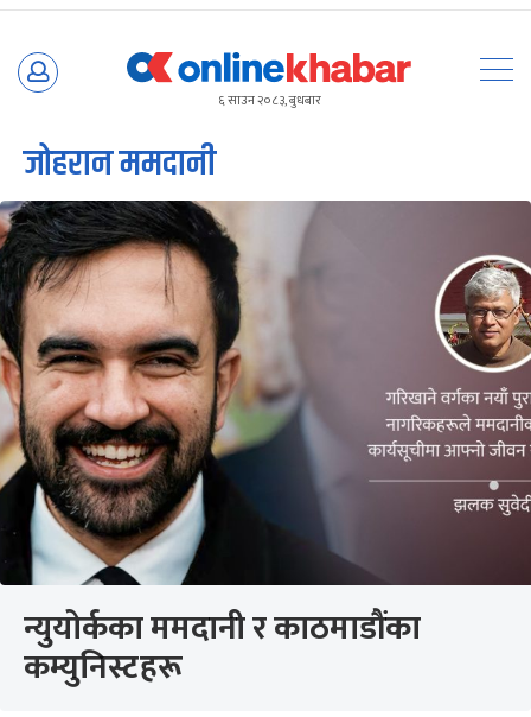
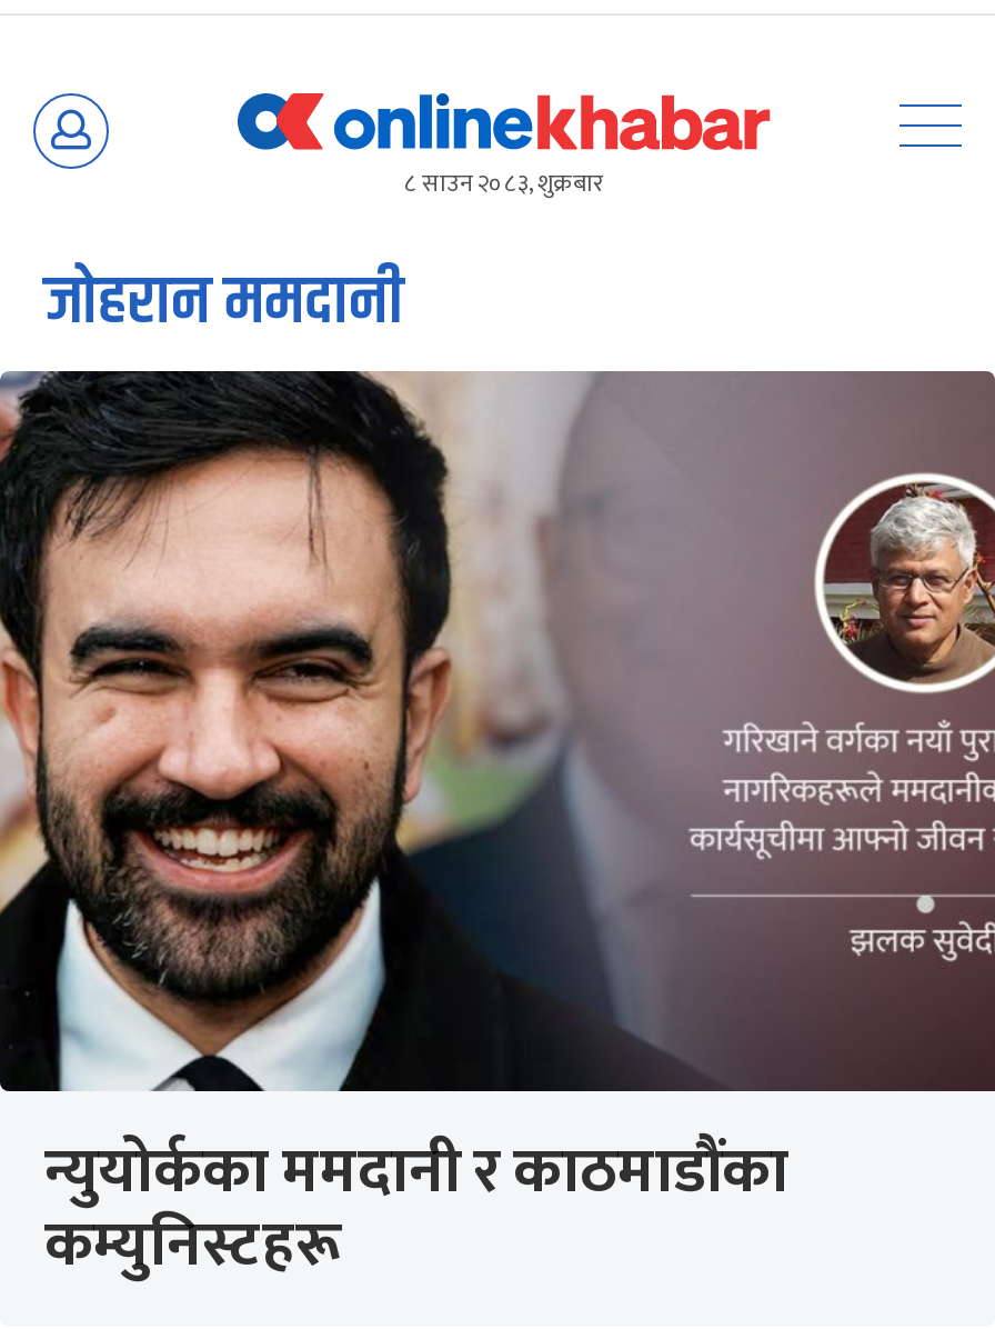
[217,90,321,112] ६ साउन २०८३, बुधबार -> [404,164,604,204] ८ साउन २०८३, शुक्रबार

